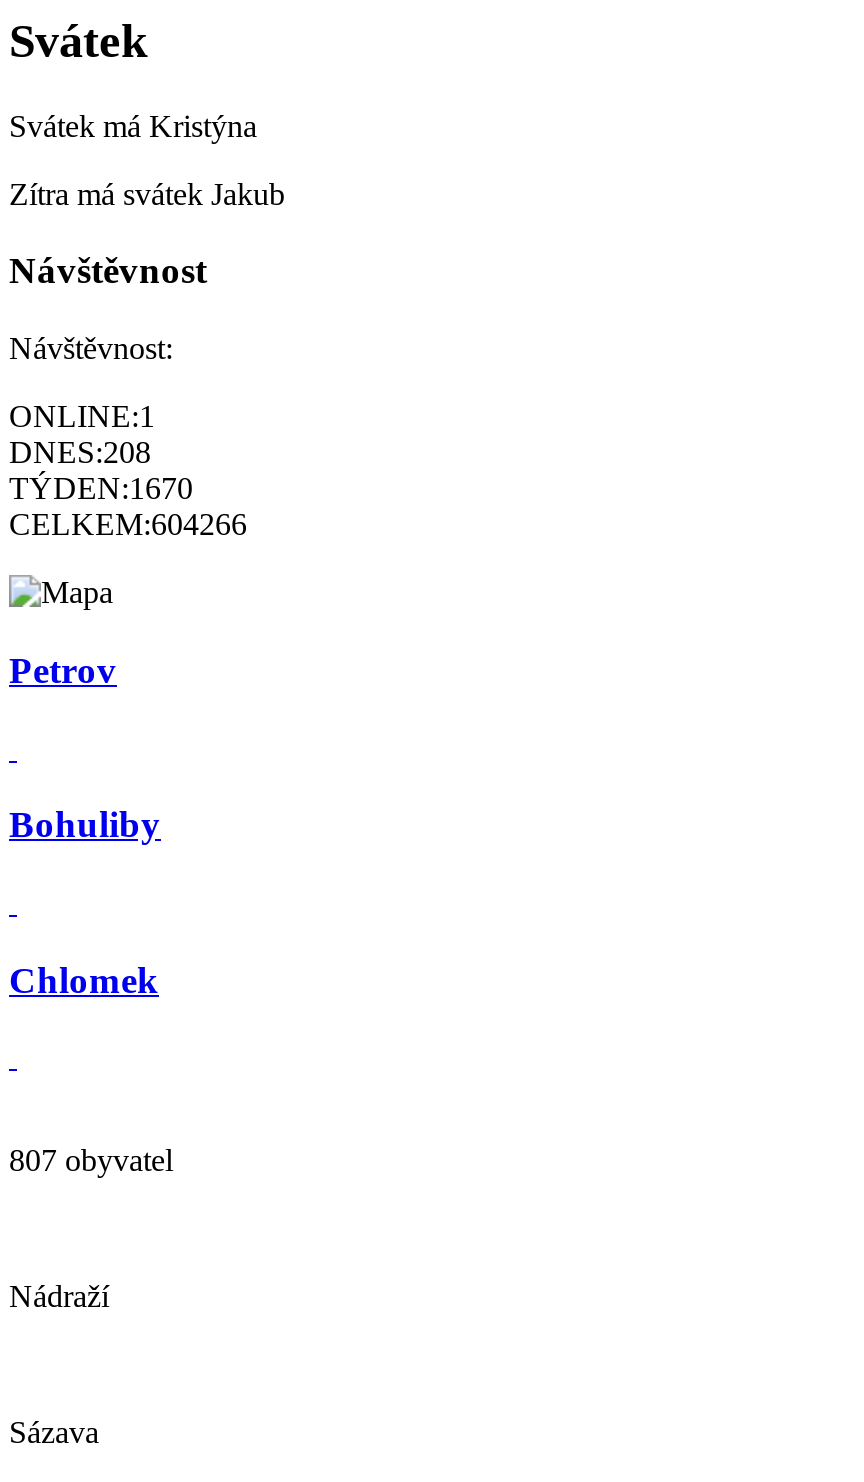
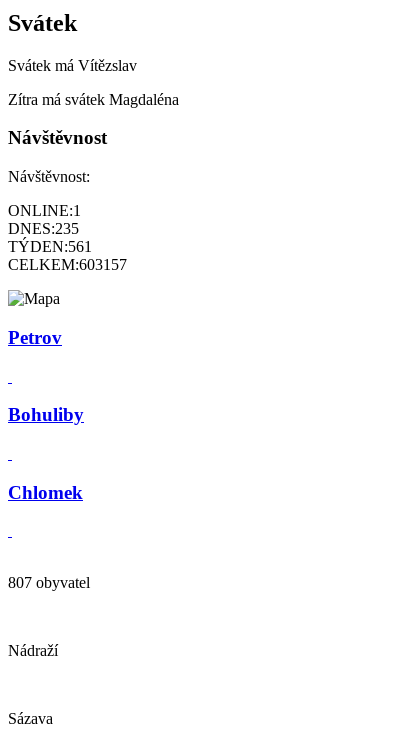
[9,108,257,142] Svátek má Kristýna -> [8,57,137,74] Svátek má Vítězslav
[9,176,285,210] Zítra má svátek Jakub -> [8,91,179,108] Zítra má svátek Magdaléna
[9,435,151,469] DNES:208 -> [8,220,79,237] DNES:235
[9,471,193,505] TÝDEN:1670 -> [8,238,92,255] TÝDEN:561
[9,507,247,541] CELKEM:604266 -> [8,256,127,273] CELKEM:603157

